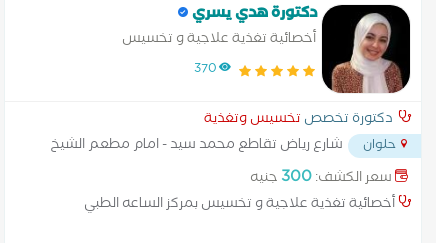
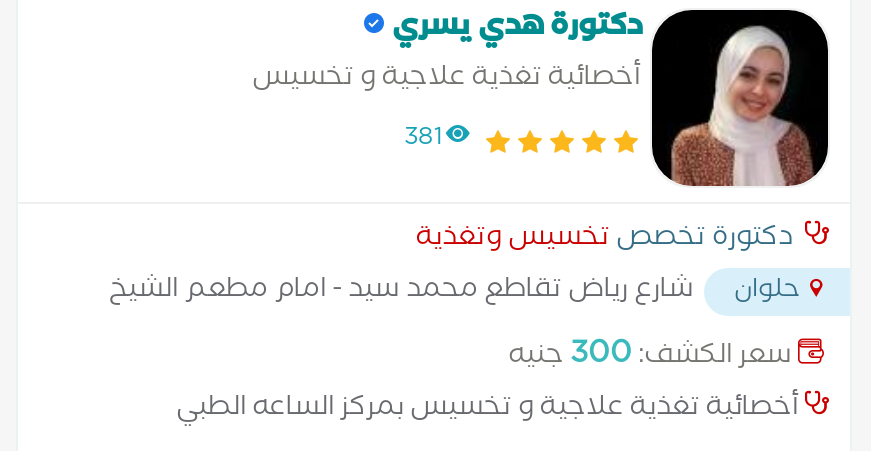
[194,59,217,82] 370 -> [404,118,442,164] 381

